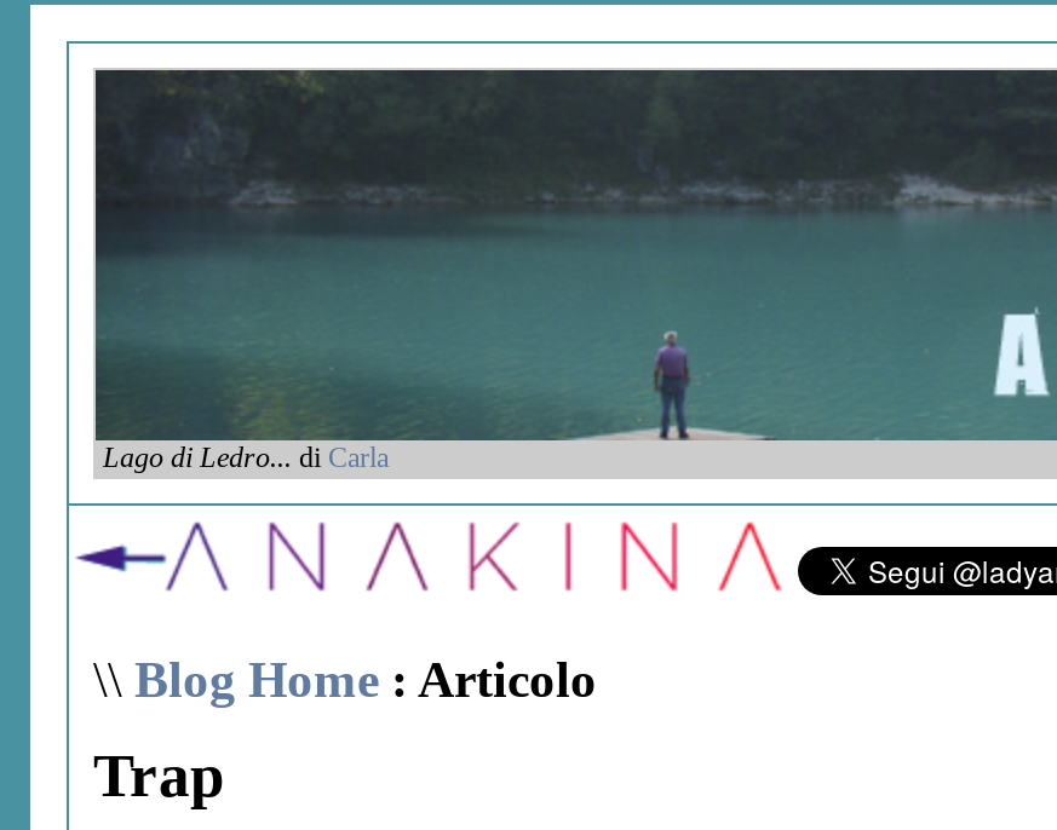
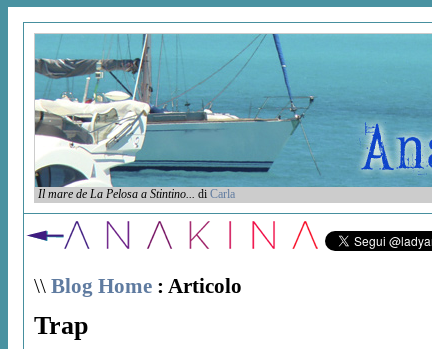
[93,68,1050,474] [image] | Lago di Ledro...diCarla -> [34,33,429,201] [image] | Il mare de La Pelosa a Stintino...diCarla

